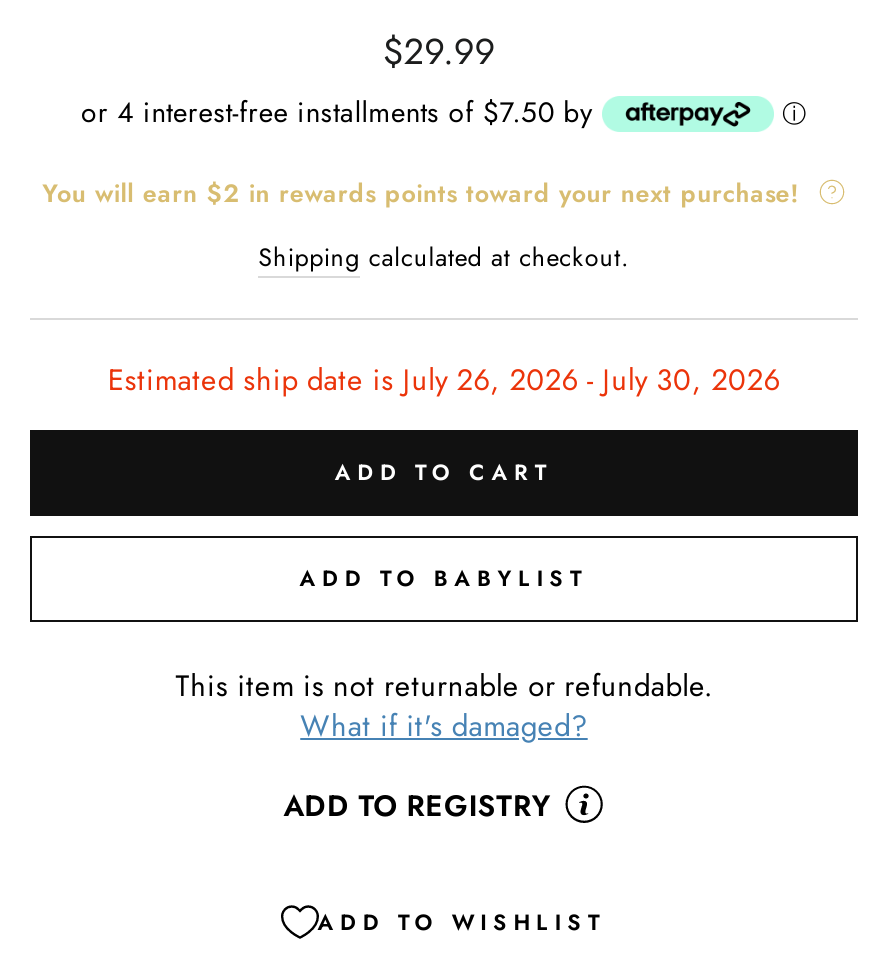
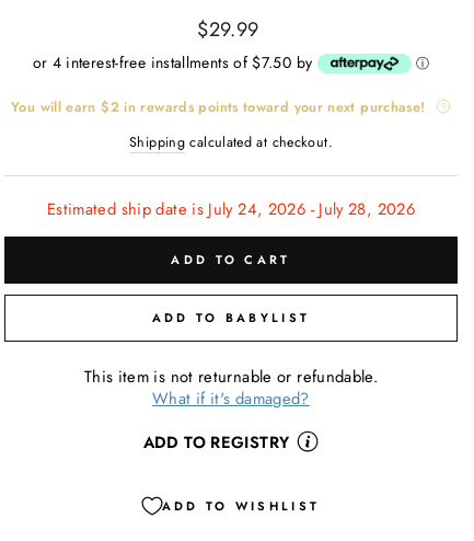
[108,357,780,401] Estimated ship date is July 26, 2026 - July 30, 2026 -> [47,197,415,221] Estimated ship date is July 24, 2026 - July 28, 2026

